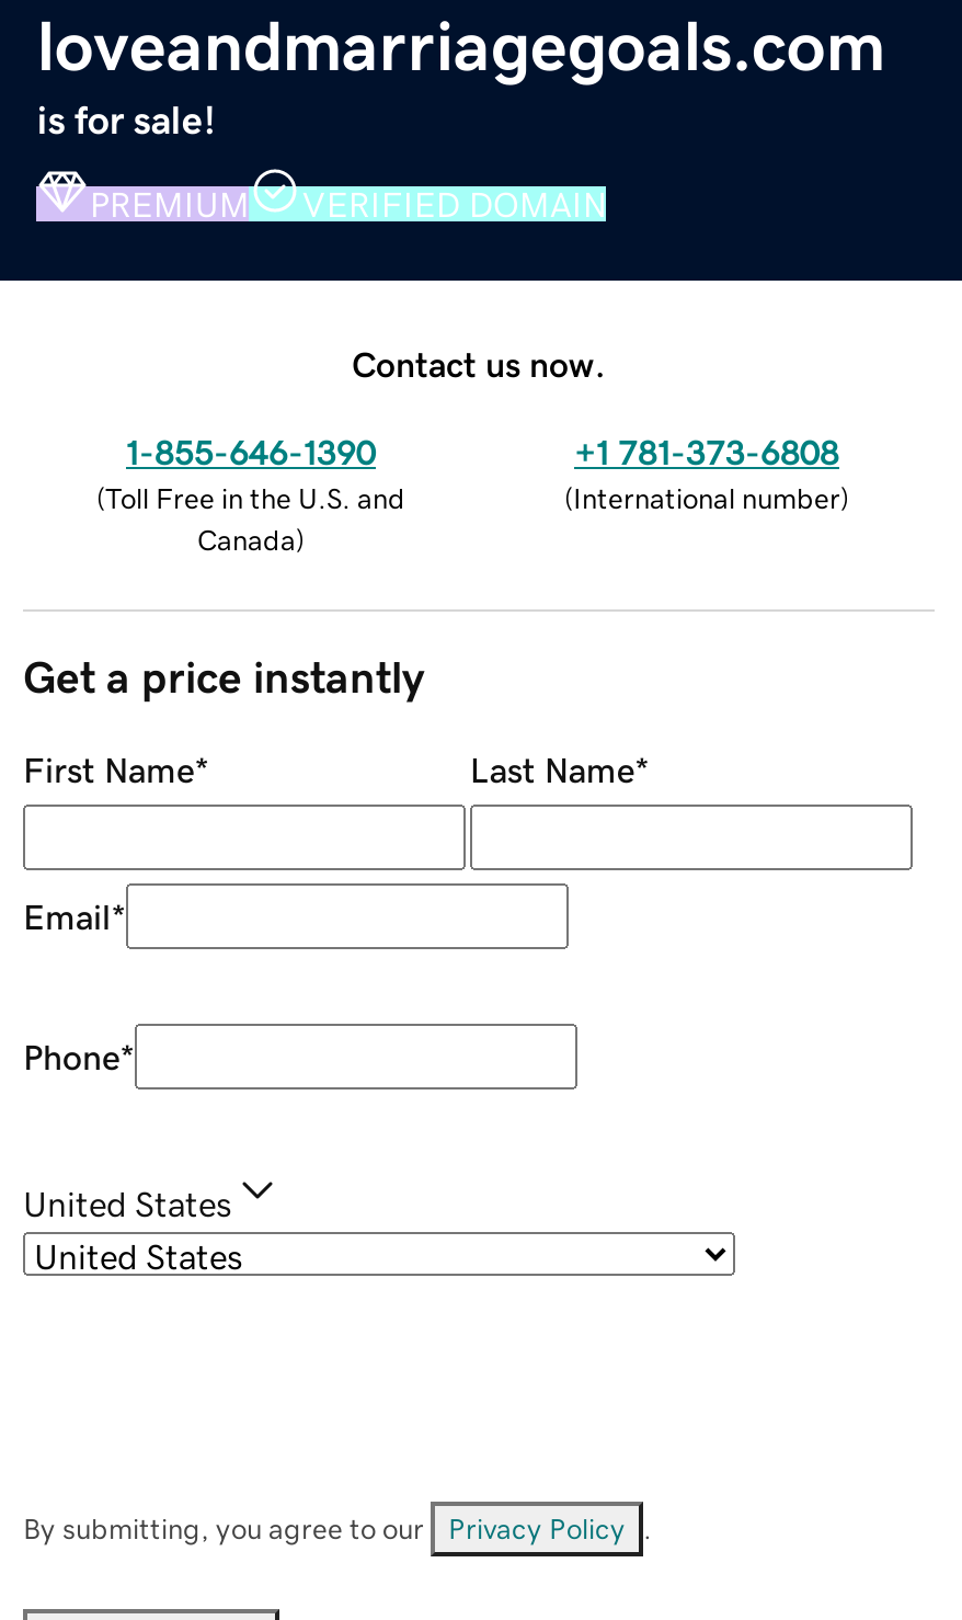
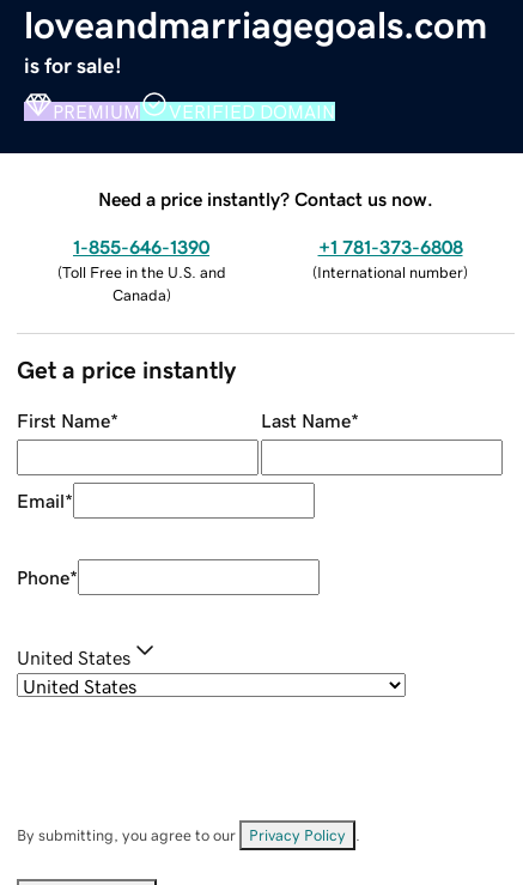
[352,345,606,381] Contact us now. -> [98,189,433,208] Need a price instantly? Contact us now.

